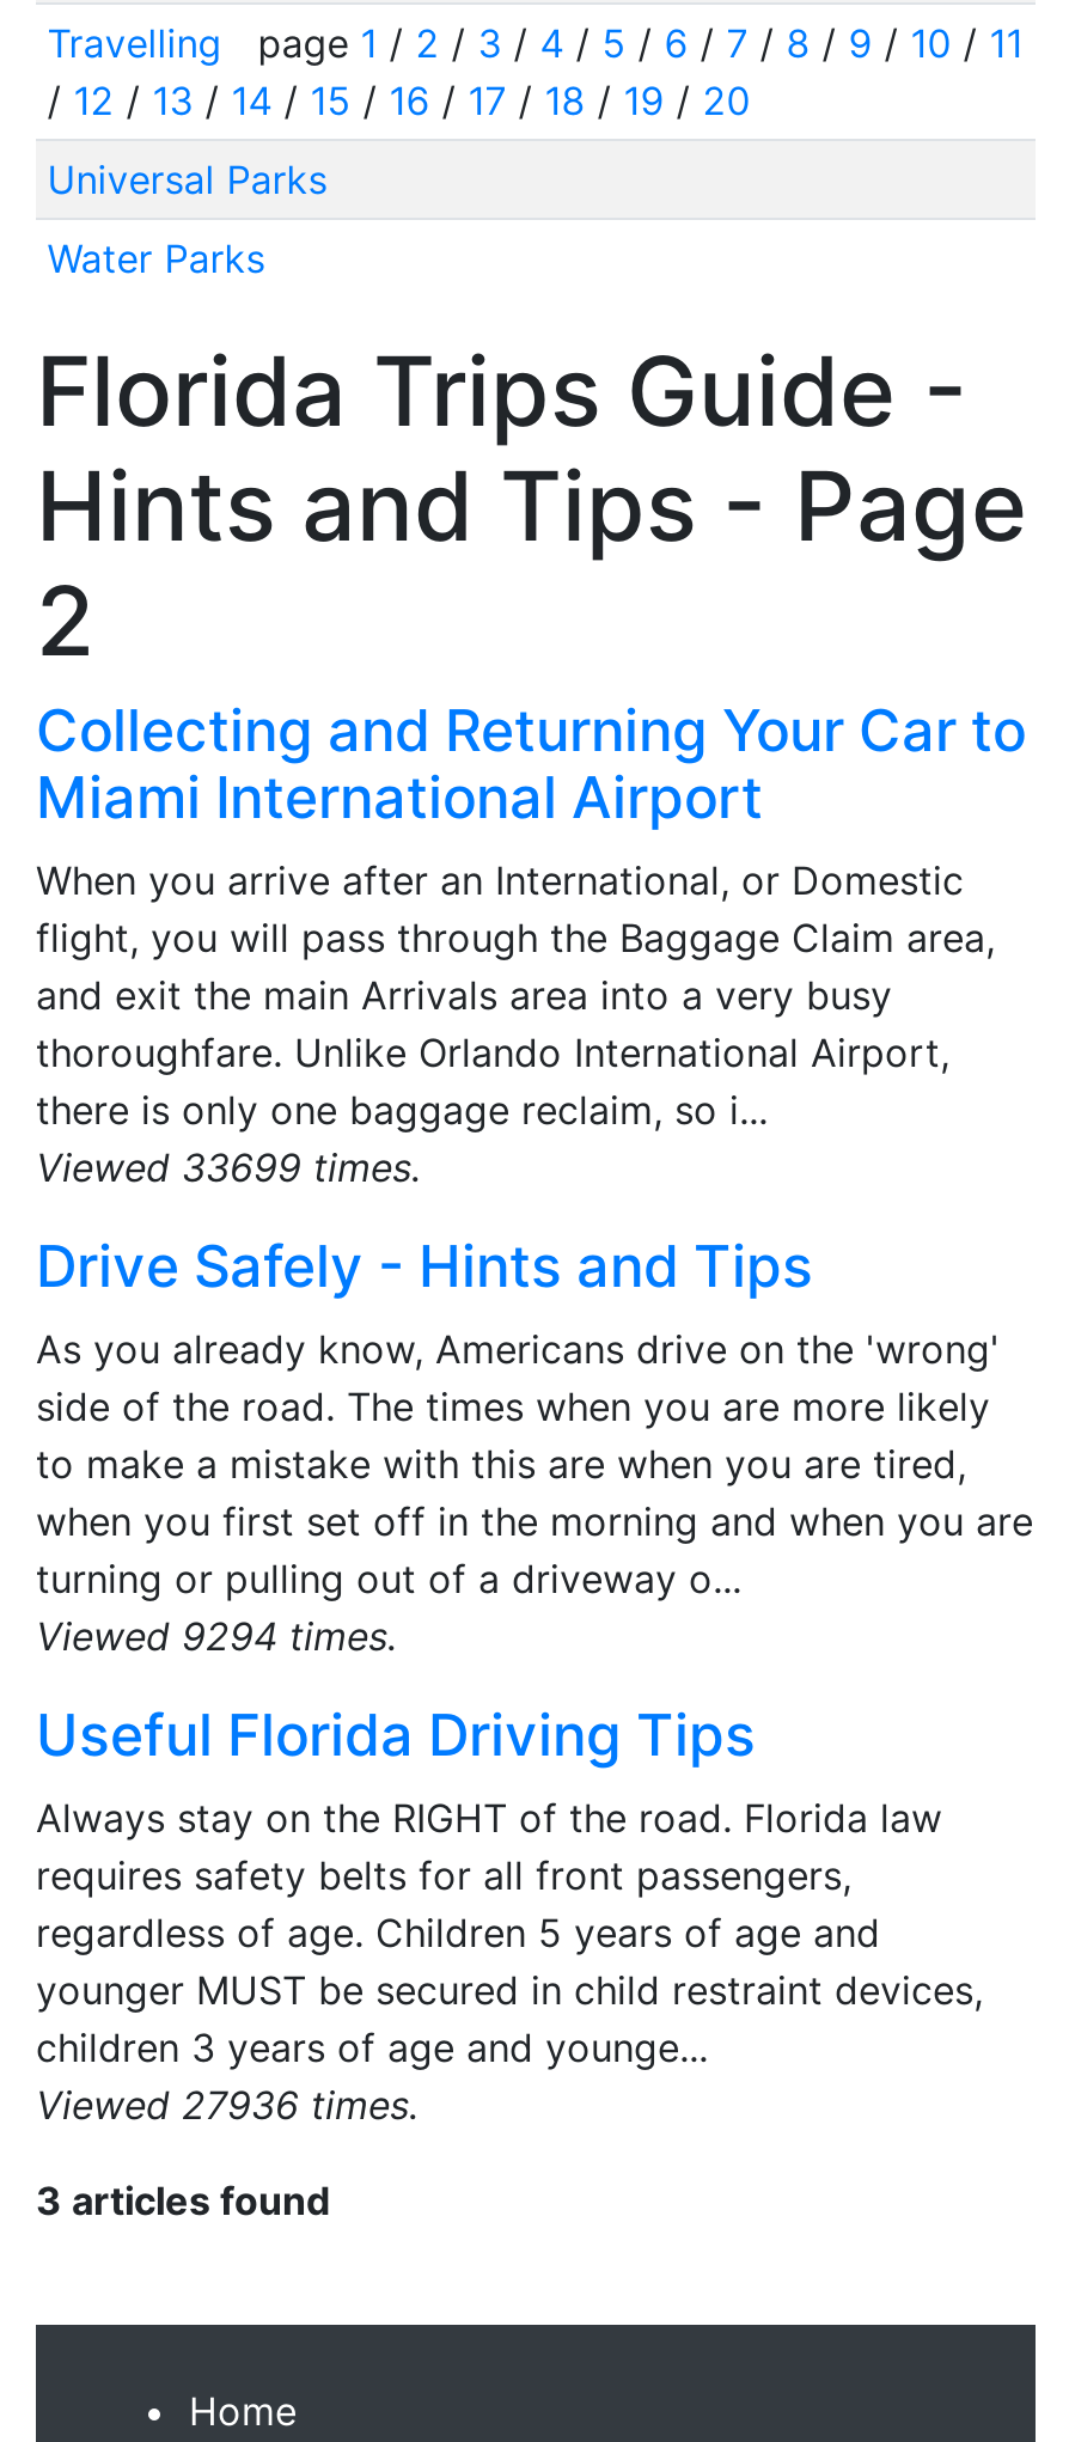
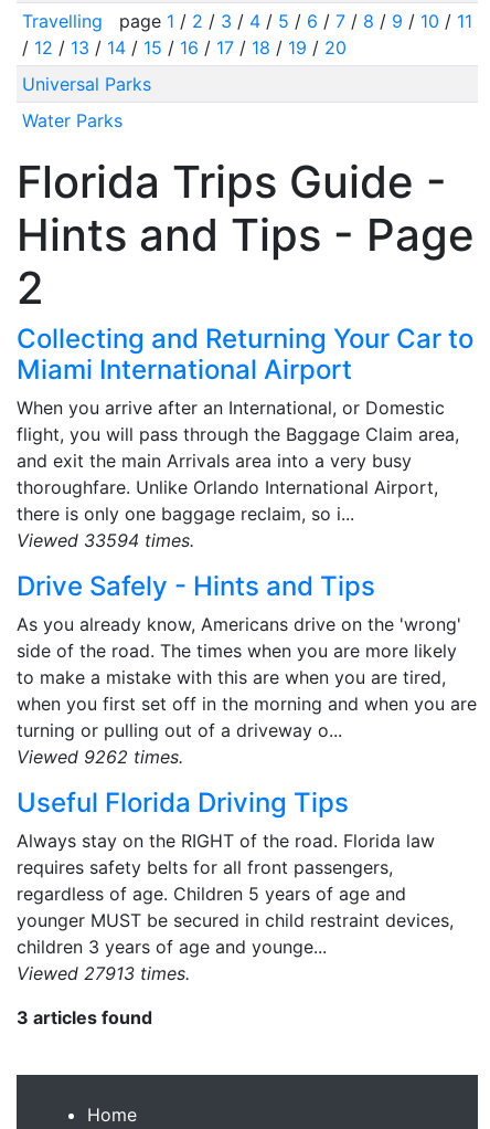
[36,1143,421,1191] Viewed 33699 times. -> [17,529,194,551] Viewed 33594 times.
[36,1612,397,1660] Viewed 9294 times. -> [17,746,183,768] Viewed 9262 times.
[36,2081,419,2129] Viewed 27936 times. -> [17,962,190,984] Viewed 27913 times.

